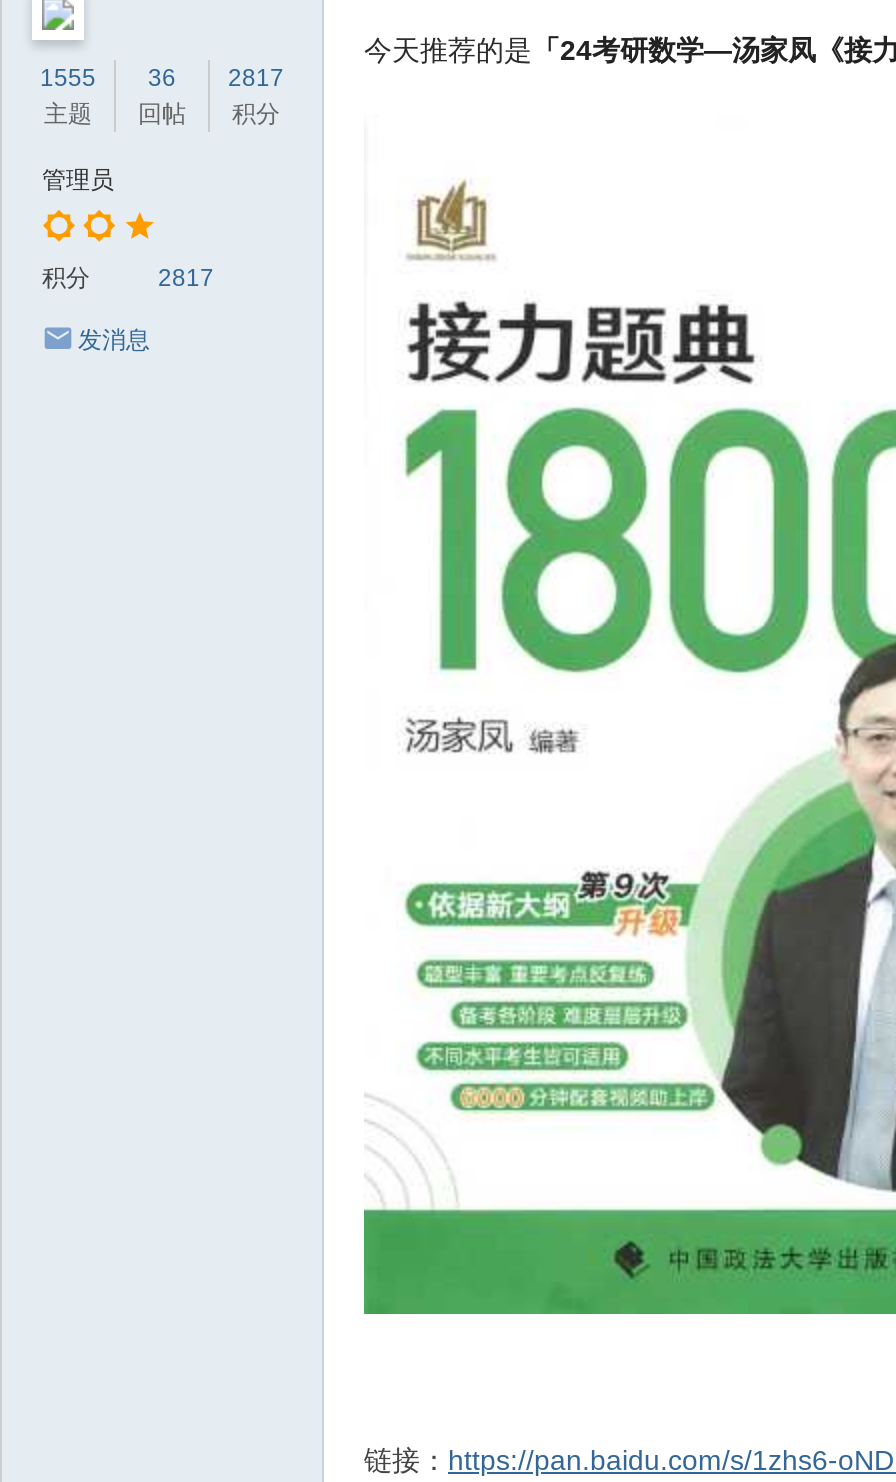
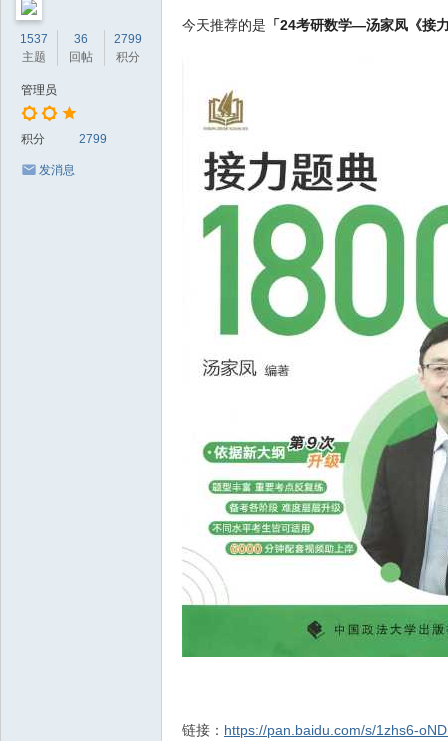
[40,64,96,92] 1555 -> [20,32,48,46] 1537
[228,64,284,92] 2817 -> [114,32,142,46] 2799
[158,264,214,292] 2817 -> [79,132,107,146] 2799

